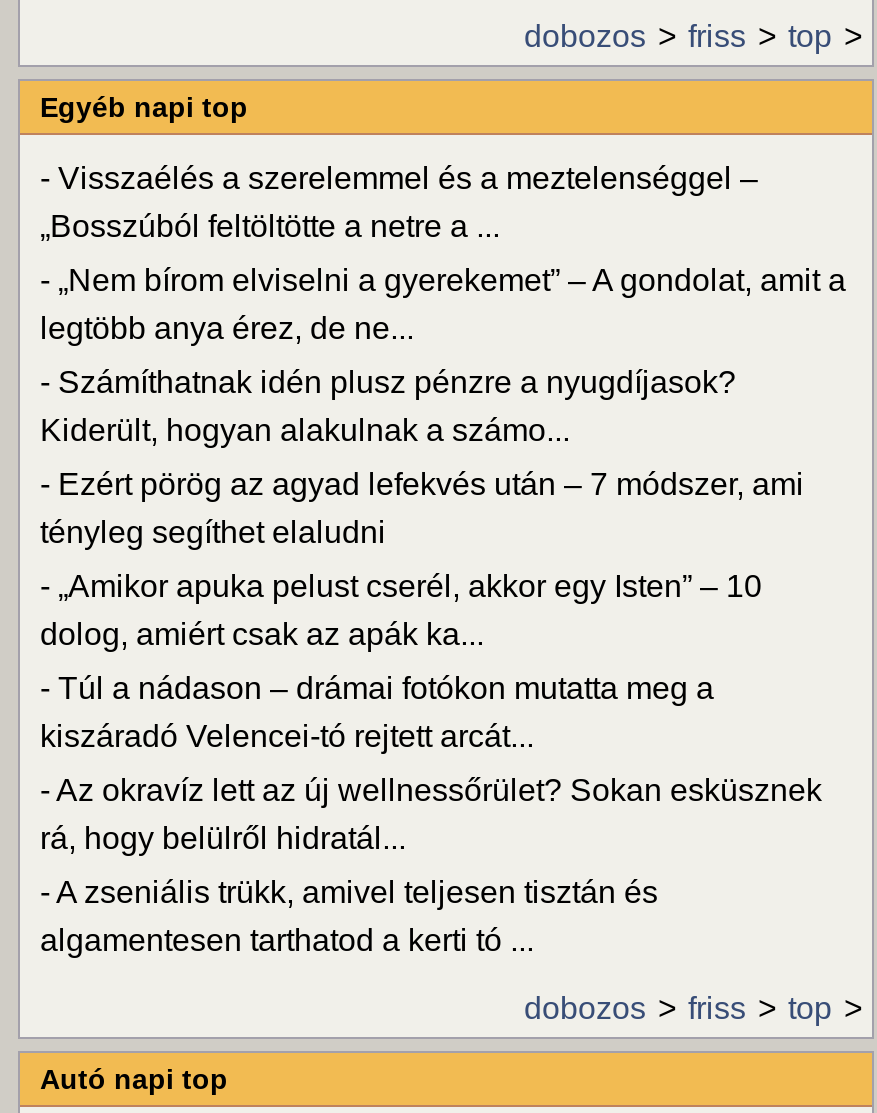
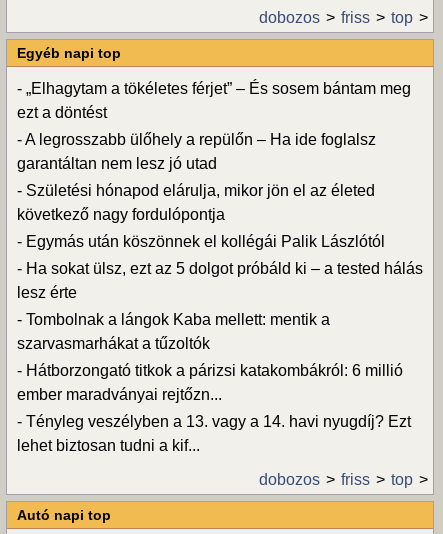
[40,161,758,243] - Visszaélés a szerelemmel és a meztelenséggel – | „Bosszúból feltöltötte a netre a ... -> [17,80,411,121] - „Elhagytam a tökéletes férjet” – És sosem bántam meg | ezt a döntést
[40,263,846,345] - „Nem bírom elviselni a gyerekemet” – A gondolat, amit a | legtöbb anya érez, de ne... -> [17,131,376,172] - A legrosszabb ülőhely a repülőn – Ha ide foglalsz | garantáltan nem lesz jó utad
[40,365,736,447] - Számíthatnak idén plusz pénzre a nyugdíjasok? | Kiderült, hogyan alakulnak a számo... -> [17,182,375,223] - Születési hónapod elárulja, mikor jön el az életed | következő nagy fordulópontja
[40,467,804,549] - Ezért pörög az agyad lefekvés után – 7 módszer, ami | tényleg segíthet elaludni -> [17,233,385,250] - Egymás után köszönnek el kollégái Palik Lászlótól
[40,569,762,651] - „Amikor apuka pelust cserél, akkor egy Isten” – 10 | dolog, amiért csak az apák ka... -> [17,260,423,301] - Ha sokat ülsz, ezt az 5 dolgot próbáld ki – a tested hálás | lesz érte
[40,671,714,753] - Túl a nádason – drámai fotókon mutatta meg a | kiszáradó Velencei-tó rejtett arcát... -> [17,311,330,352] - Tombolnak a lángok Kaba mellett: mentik a | szarvasmarhákat a tűzoltók
[40,773,822,855] - Az okravíz lett az új wellnessőrület? Sokan esküsznek | rá, hogy belülről hidratál... -> [17,362,403,403] - Hátborzongató titkok a párizsi katakombákról: 6 millió | ember maradványai rejtőzn...
[40,875,658,957] - A zseniális trükk, amivel teljesen tisztán és | algamentesen tarthatod a kerti tó ... -> [17,413,411,454] - Tényleg veszélyben a 13. vagy a 14. havi nyugdíj? Ezt | lehet biztosan tudni a kif...

